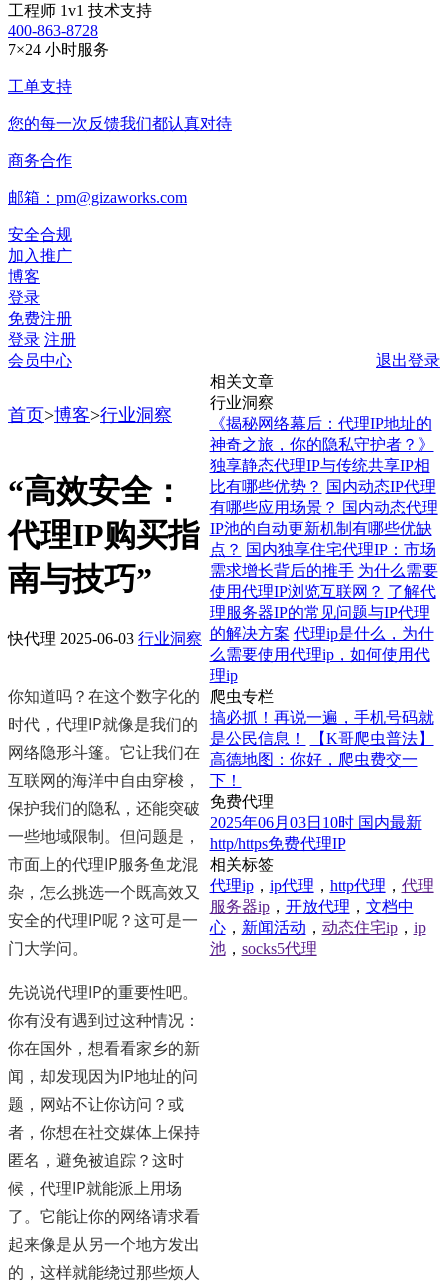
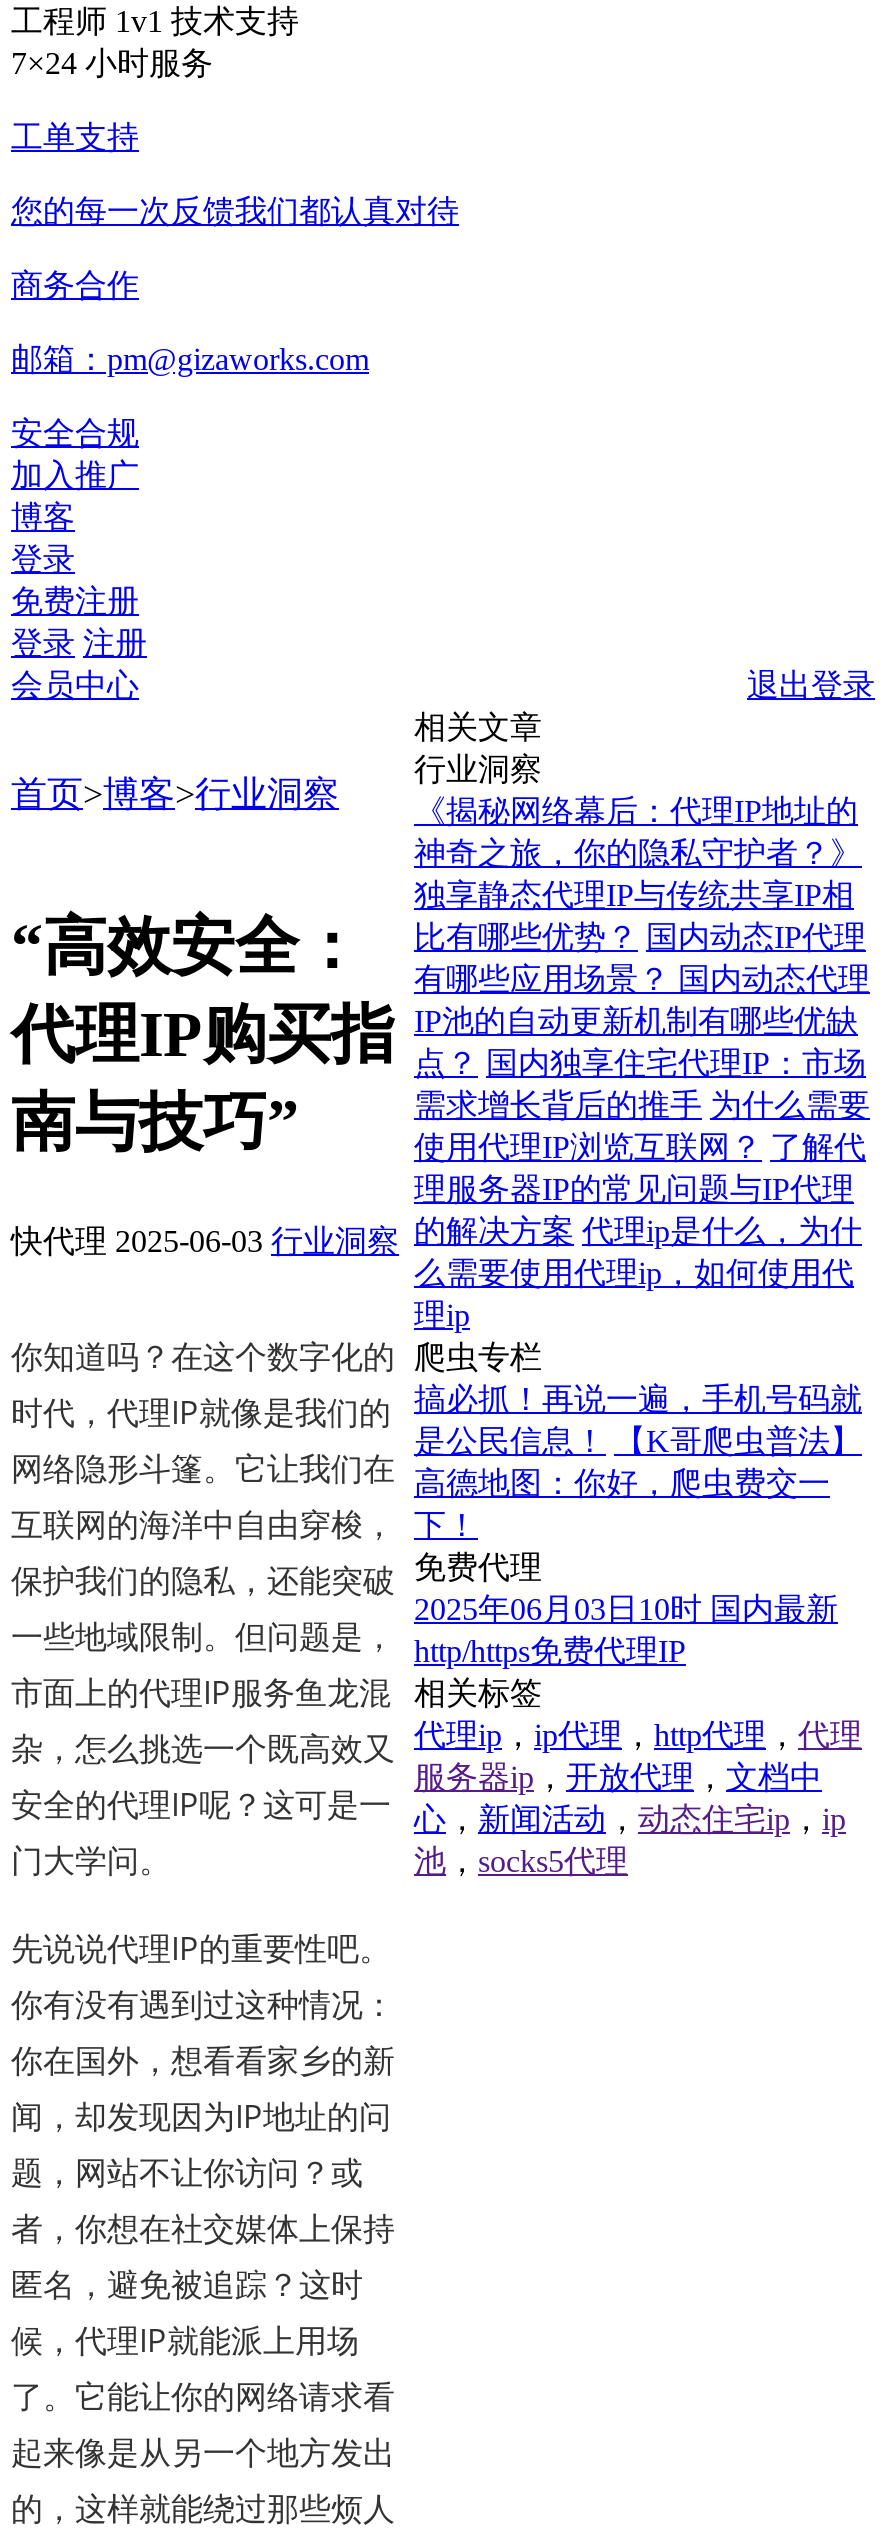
[8,22,98,39] 400-863-8728 -> none

